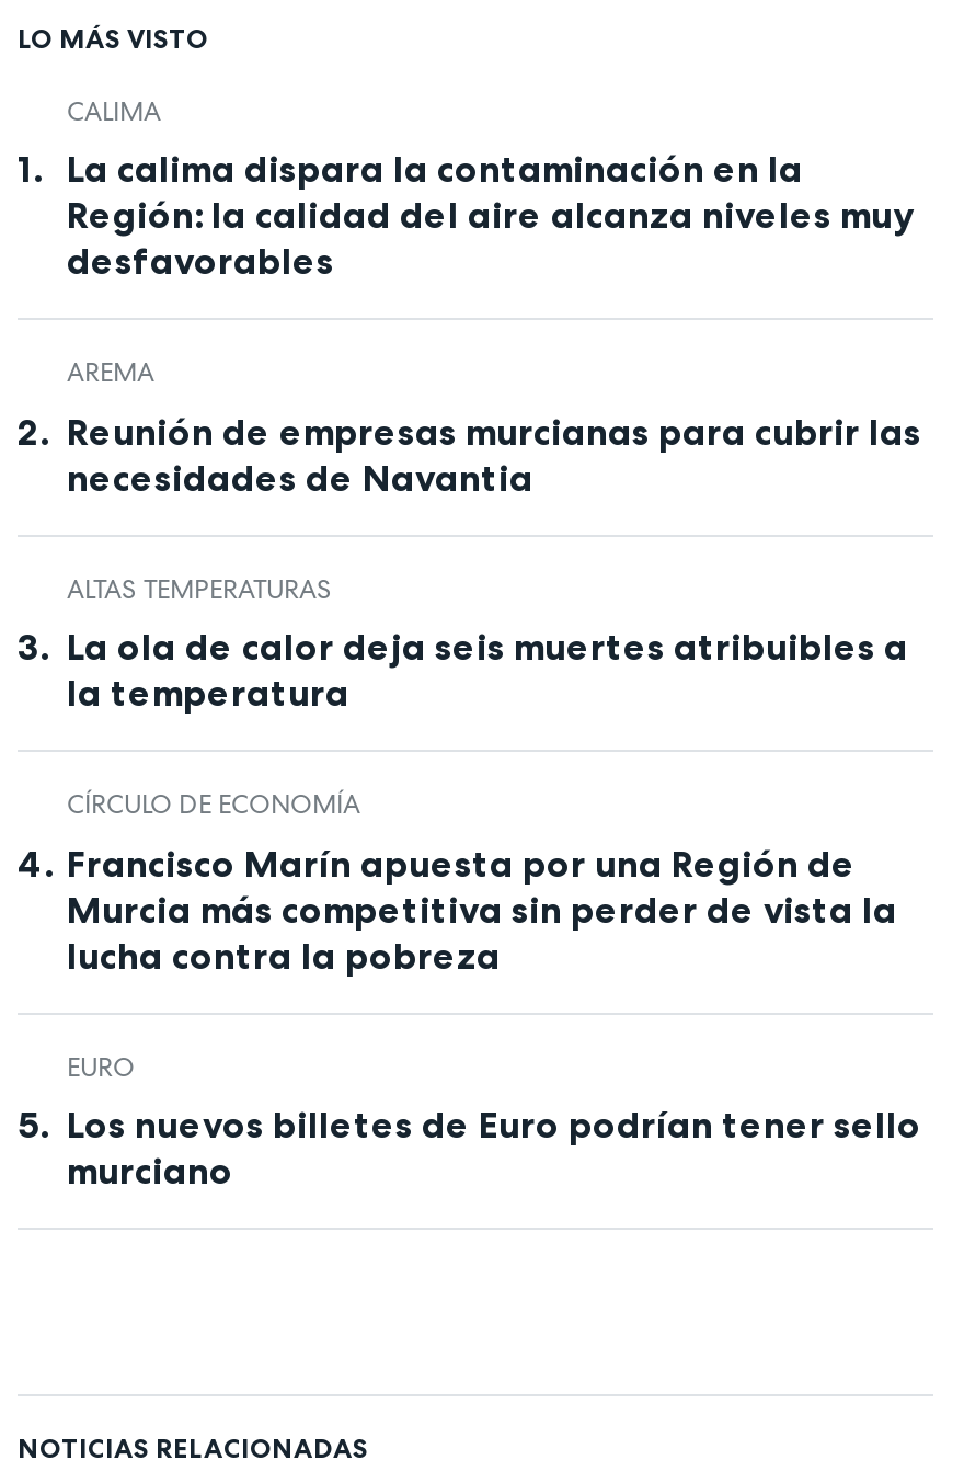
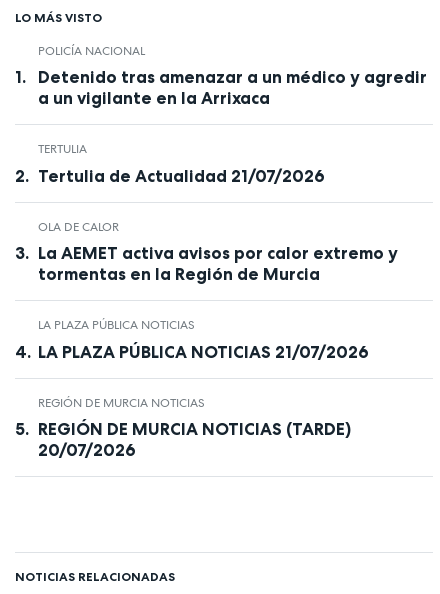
[67,94,915,283] CALIMA | La calima dispara la contaminación en la | Región: la calidad del aire alcanza niveles muy | desfavorables -> [37,43,426,108] POLICÍA NACIONAL | Detenido tras amenazar a un médico y agredir | a un vigilante en la Arrixaca
[67,356,921,499] AREMA | Reunión de empresas murcianas para cubrir las | necesidades de Navantia -> [37,141,324,186] TERTULIA | Tertulia de Actualidad 21/07/2026
[67,572,908,715] ALTAS TEMPERATURAS | La ola de calor deja seis muertes atribuibles a | la temperatura -> [37,219,397,284] OLA DE CALOR | La AEMET activa avisos por calor extremo y | tormentas en la Región de Murcia
[67,788,897,977] CÍRCULO DE ECONOMÍA | Francisco Marín apuesta por una Región de | Murcia más competitiva sin perder de vista la | lucha contra la pobreza -> [37,317,368,362] LA PLAZA PÚBLICA NOTICIAS | LA PLAZA PÚBLICA NOTICIAS 21/07/2026
[67,1050,921,1193] EURO | Los nuevos billetes de Euro podrían tener sello | murciano -> [37,395,350,460] REGIÓN DE MURCIA NOTICIAS | REGIÓN DE MURCIA NOTICIAS (TARDE) | 20/07/2026

